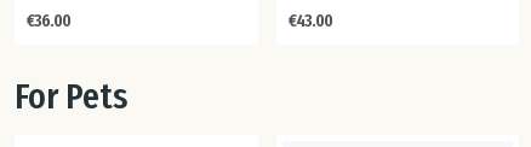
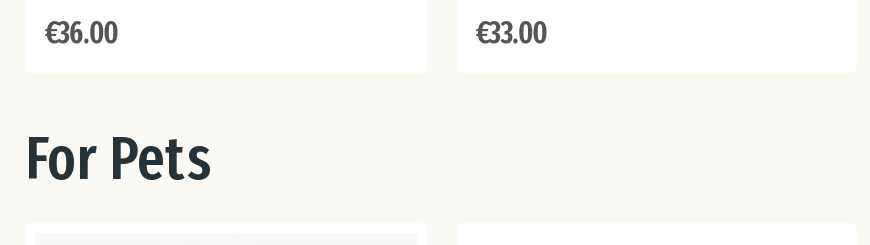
[288,10,332,32] €43.00 -> [476,15,547,51] €33.00

